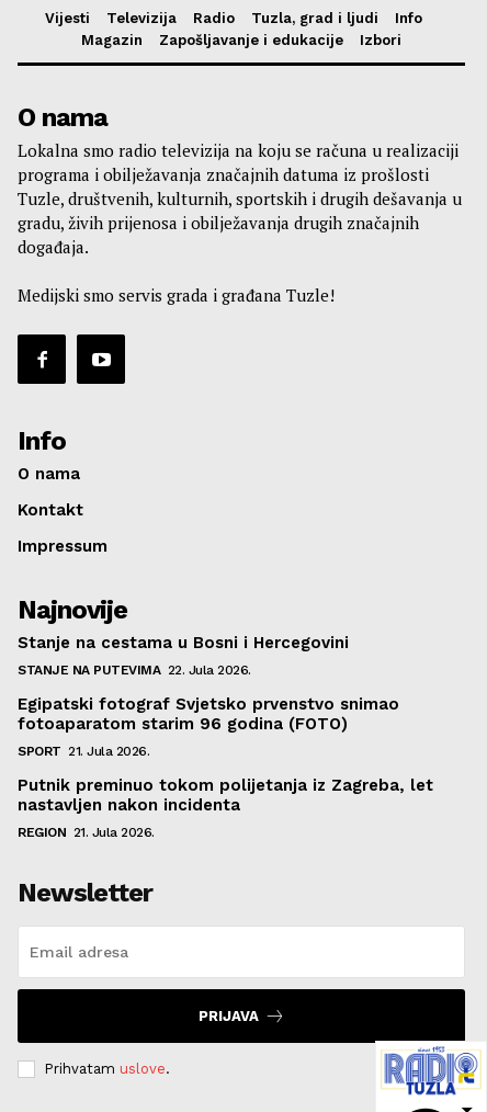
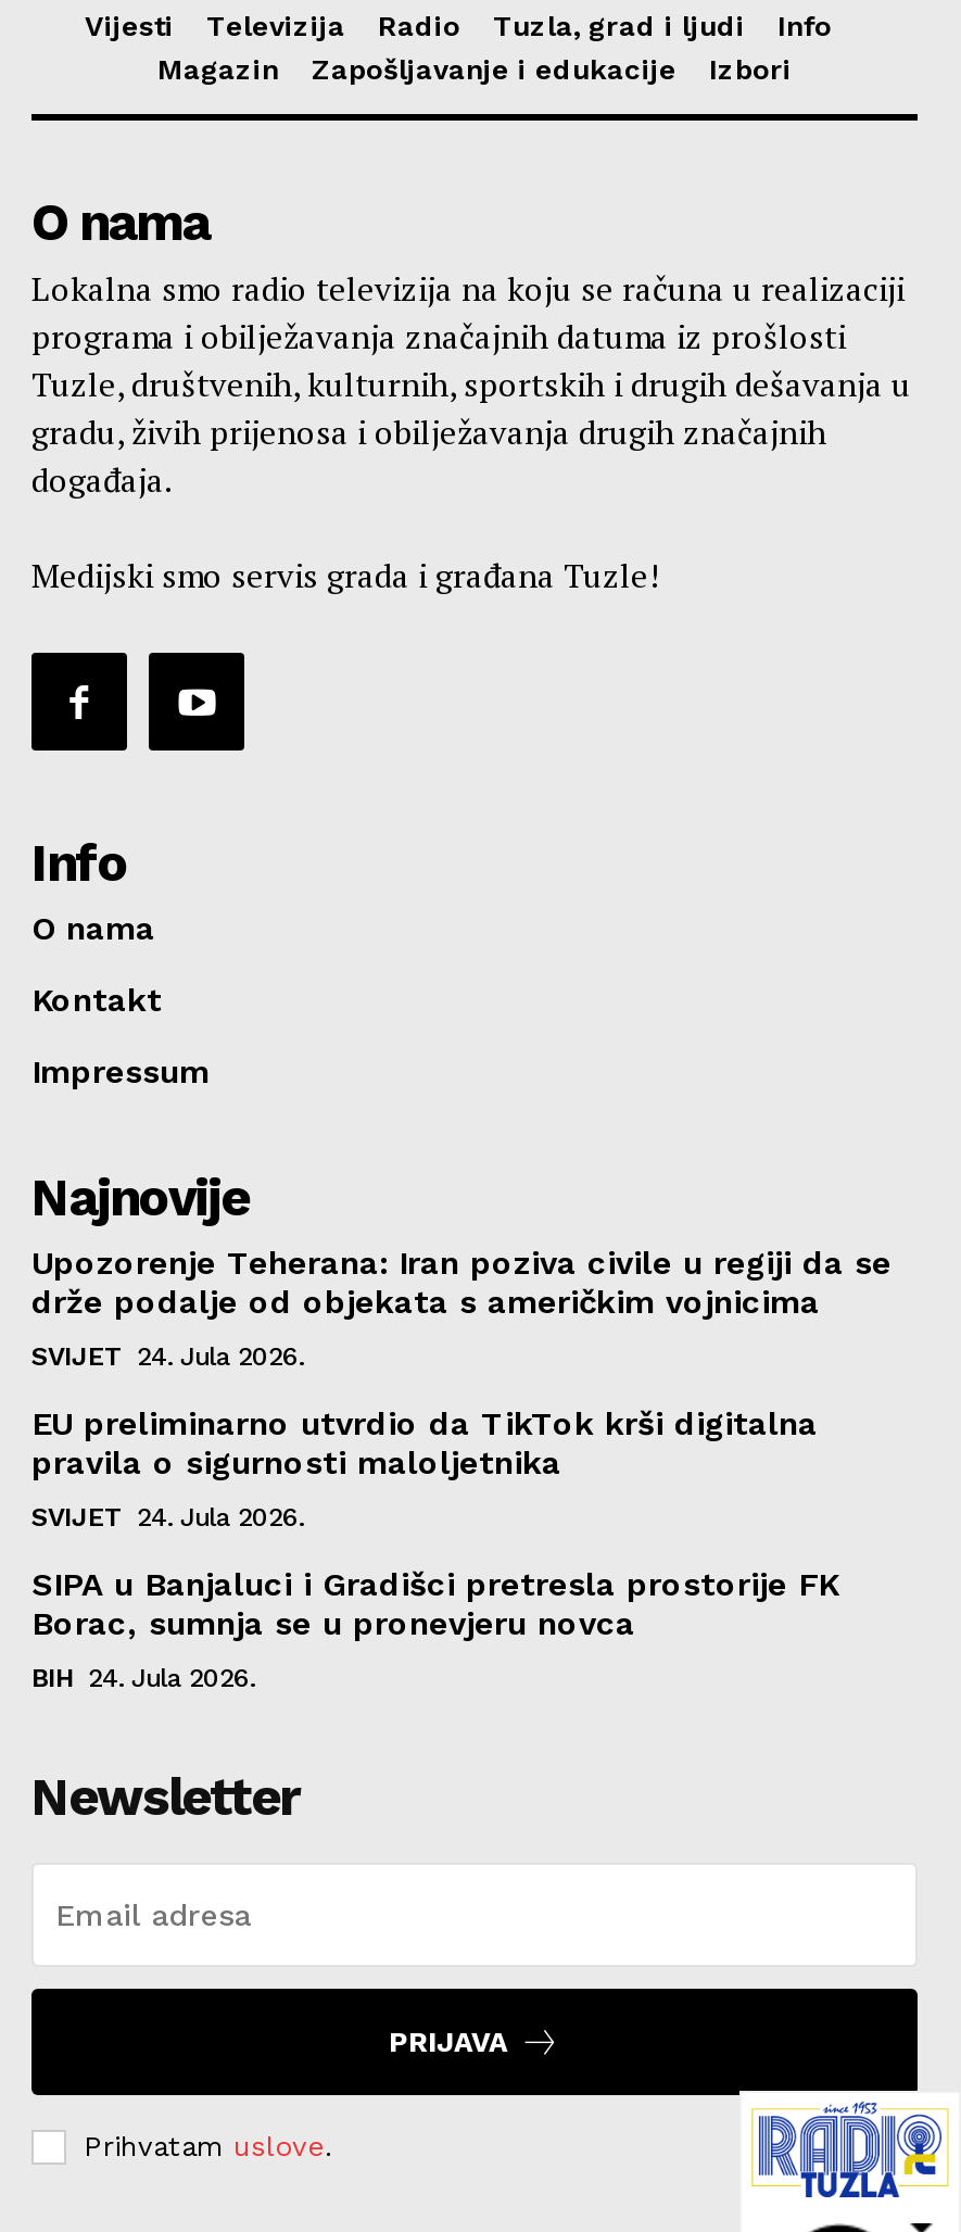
[18,632,349,652] Stanje na cestama u Bosni i Hercegovini -> [31,1243,892,1321] Upozorenje Teherana: Iran poziva civile u regiji da se | drže podalje od objekata s američkim vojnicima
[18,662,251,677] STANJE NA PUTEVIMA 22. Jula 2026. -> [31,1341,304,1371] SVIJET 24. Jula 2026.
[18,694,399,733] Egipatski fotograf Svjetsko prvenstvo snimao | fotoaparatom starim 96 godina (FOTO) -> [31,1403,818,1482] EU preliminarno utvrdio da TikTok krši digitalna | pravila o sigurnosti maloljetnika
[18,743,149,758] SPORT 21. Jula 2026. -> [31,1501,304,1532] SVIJET 24. Jula 2026.
[18,775,433,814] Putnik preminuo tokom polijetanja iz Zagreba, let | nastavljen nakon incidenta -> [31,1564,839,1642] SIPA u Banjaluci i Gradišci pretresla prostorije FK | Borac, sumnja se u pronevjeru novca
[18,824,154,840] REGION 21. Jula 2026. -> [31,1662,255,1692] BIH 24. Jula 2026.

